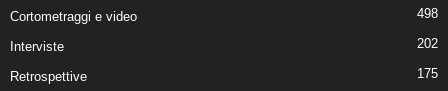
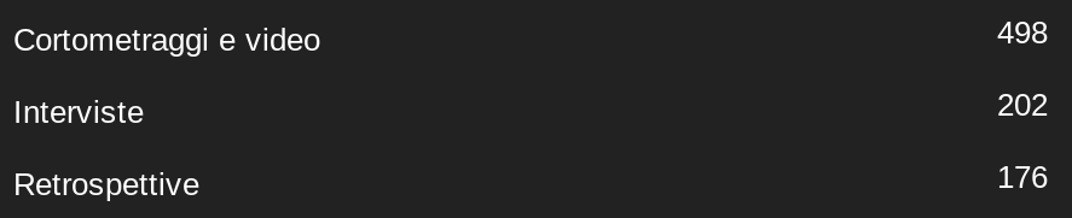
[417,66,438,81] 175 -> [997,159,1048,195] 176

